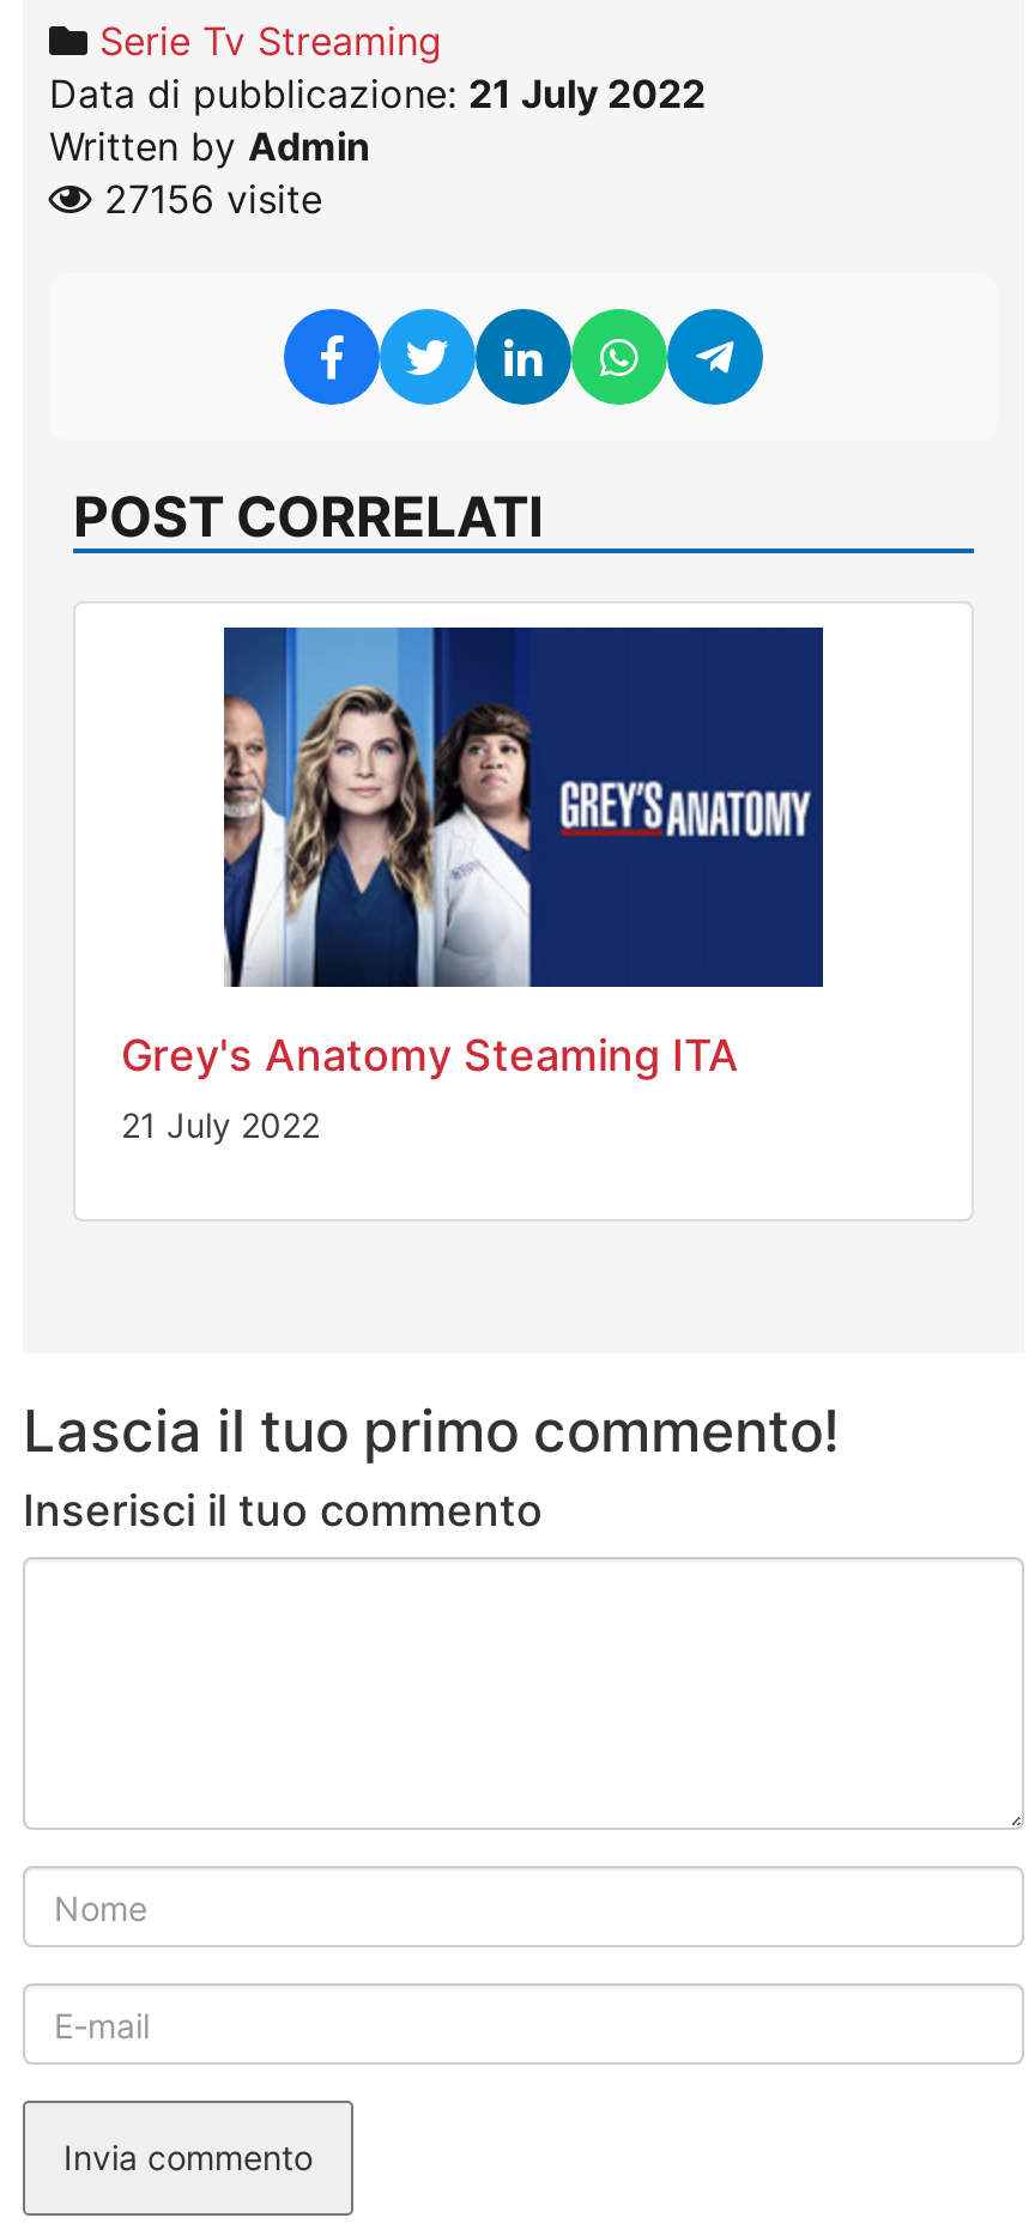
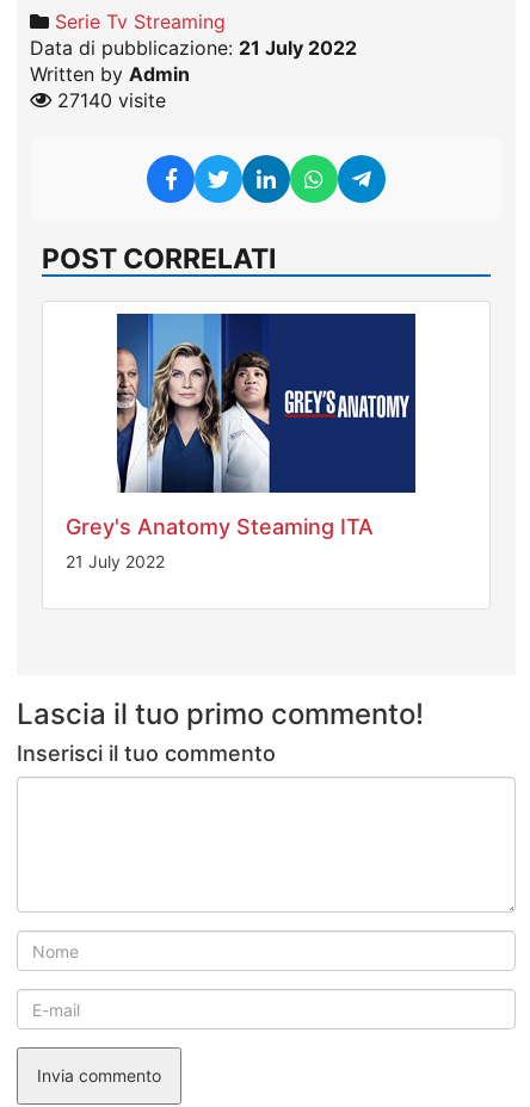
[92,175,322,223] 27156 visite -> [51,88,166,112] 27140 visite

